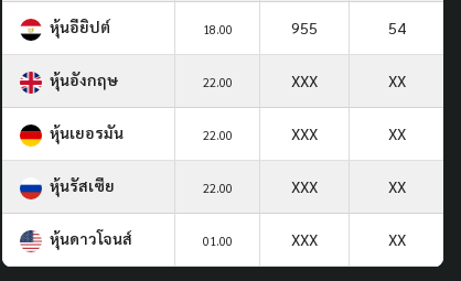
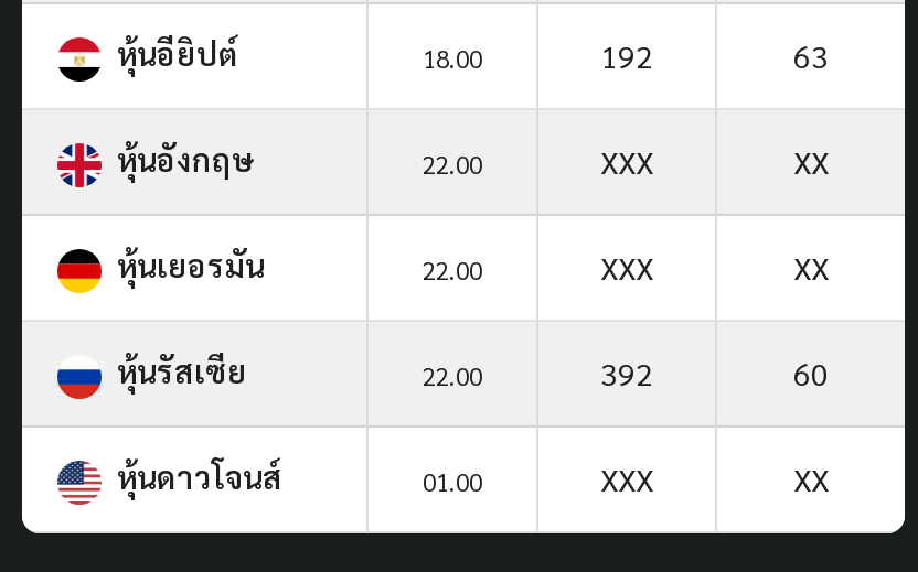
[291,17,318,37] 955 -> [600,35,653,75] 192
[388,17,405,37] 54 -> [793,35,829,75] 63
[291,176,405,196] XXX | XX -> [600,352,829,392] 392 | 60

